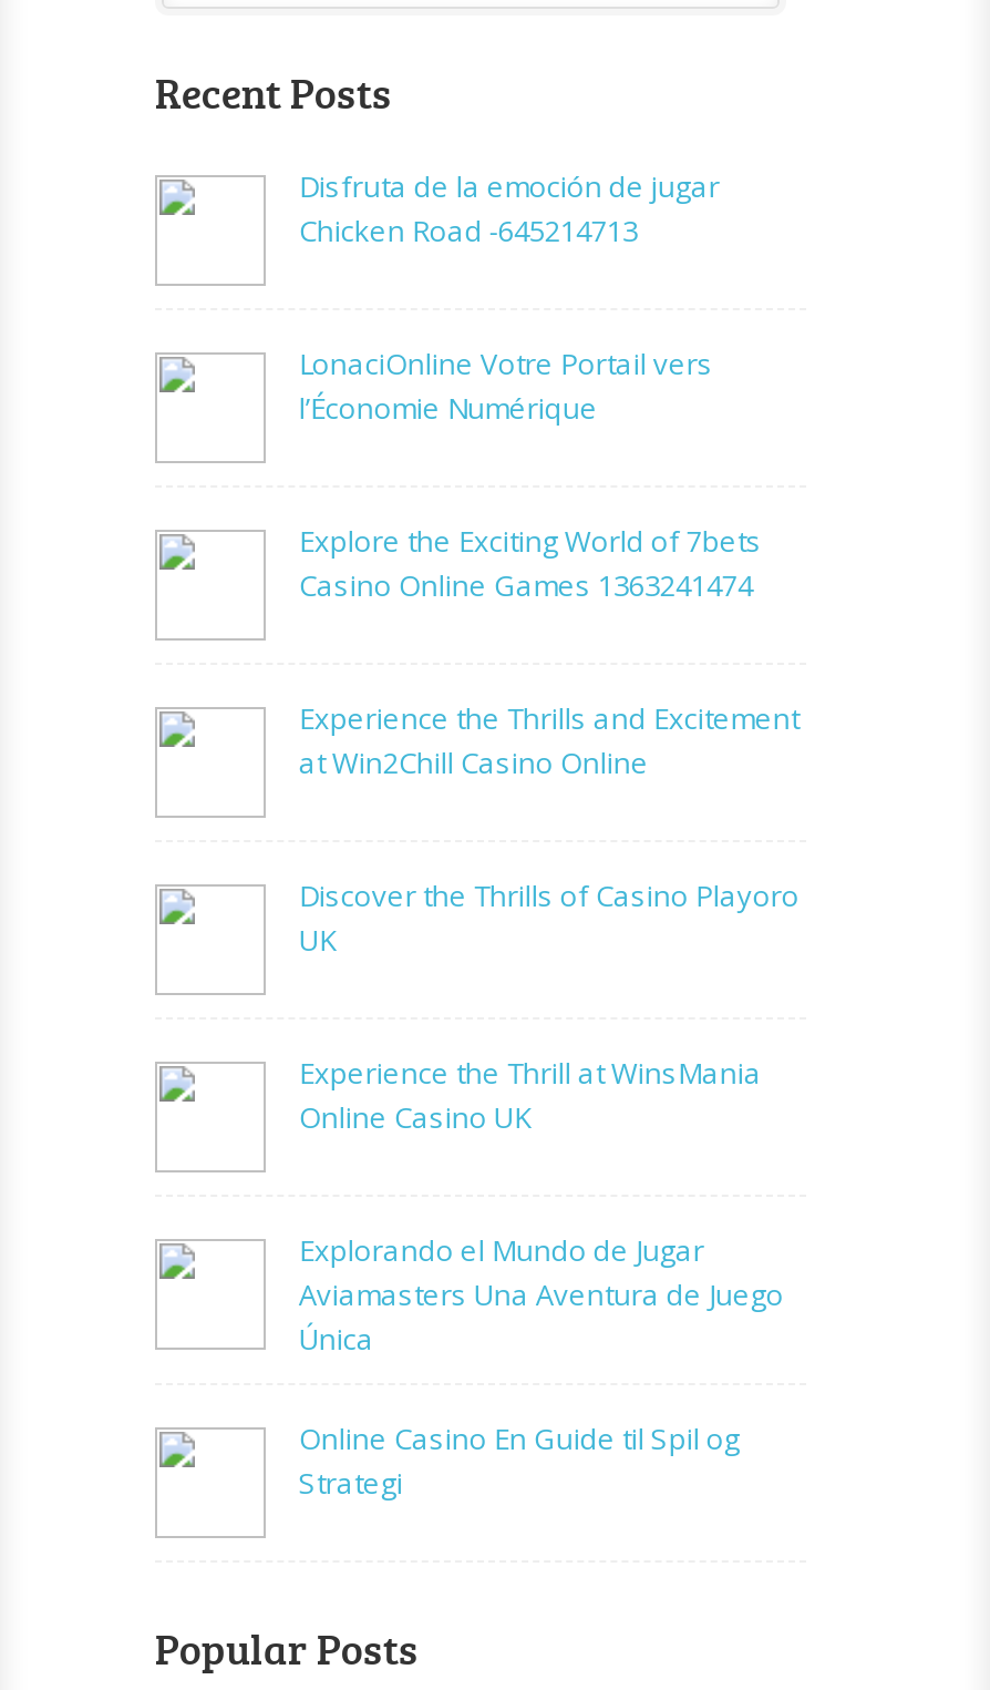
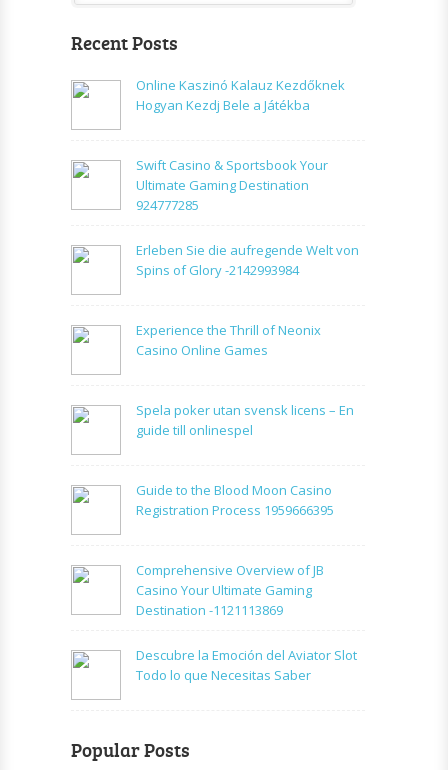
[299,166,719,250] Disfruta de la emoción de jugar | Chicken Road -645214713 -> [136,76,345,114] Online Kaszinó Kalauz Kezdőknek | Hogyan Kezdj Bele a Játékba
[299,343,713,427] LonaciOnline Votre Portail vers | l’Économie Numérique -> [136,156,328,214] Swift Casino & Sportsbook Your | Ultimate Gaming Destination | 924777285
[299,520,761,604] Explore the Exciting World of 7bets | Casino Online Games 1363241474 -> [136,241,359,279] Erleben Sie die aufregende Welt von | Spins of Glory -2142993984
[299,697,799,782] Experience the Thrills and Excitement | at Win2Chill Casino Online -> [136,321,321,359] Experience the Thrill of Neonix | Casino Online Games
[299,875,799,959] Discover the Thrills of Casino Playoro | UK -> [136,401,354,439] Spela poker utan svensk licens – En | guide till onlinespel
[299,1052,761,1136] Experience the Thrill at WinsMania | Online Casino UK -> [136,481,334,519] Guide to the Blood Moon Casino | Registration Process 1959666395
[299,1229,784,1358] Explorando el Mundo de Jugar | Aviamasters Una Aventura de Juego | Única -> [136,561,324,619] Comprehensive Overview of JB | Casino Your Ultimate Gaming | Destination -1121113869
[299,1418,739,1502] Online Casino En Guide til Spil og | Strategi -> [136,646,357,684] Descubre la Emoción del Aviator Slot | Todo lo que Necesitas Saber

